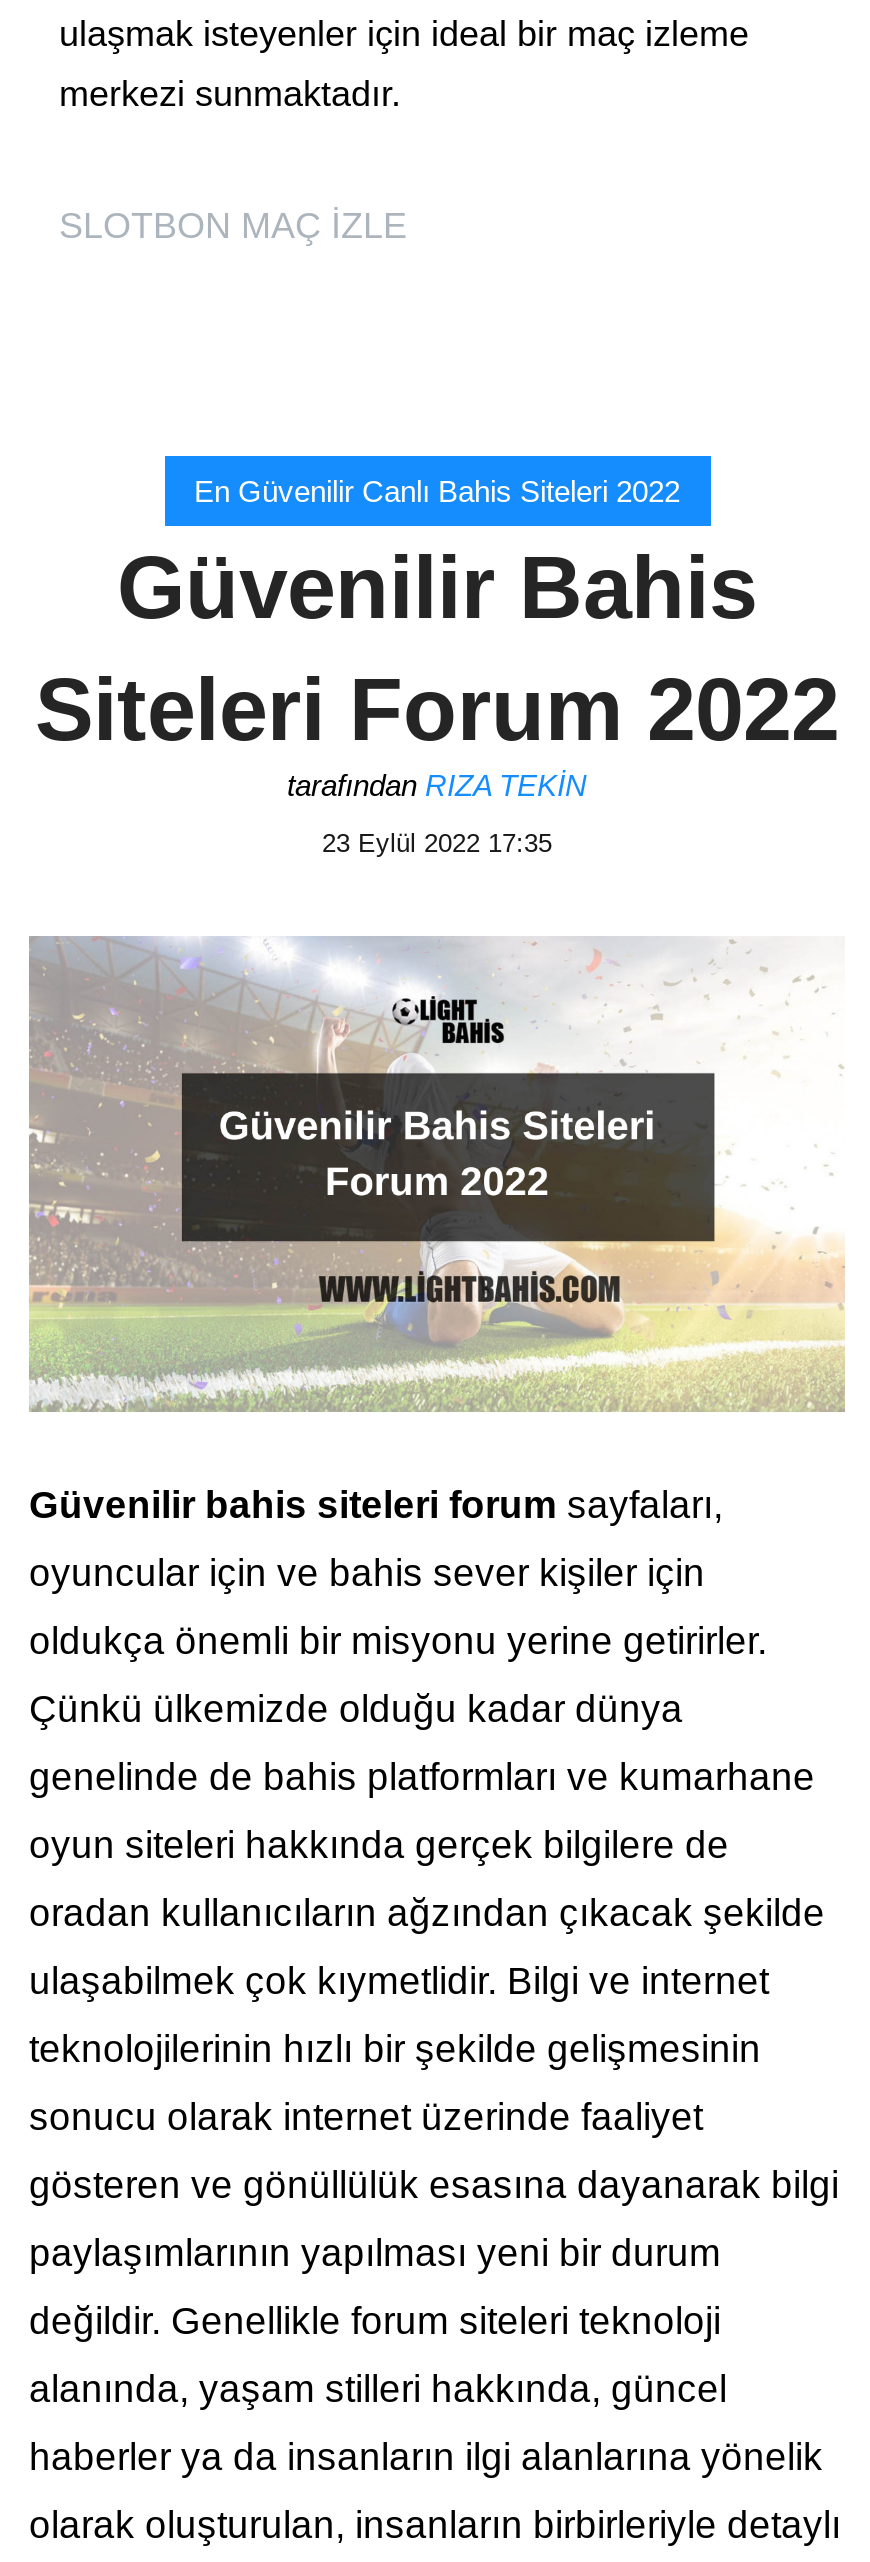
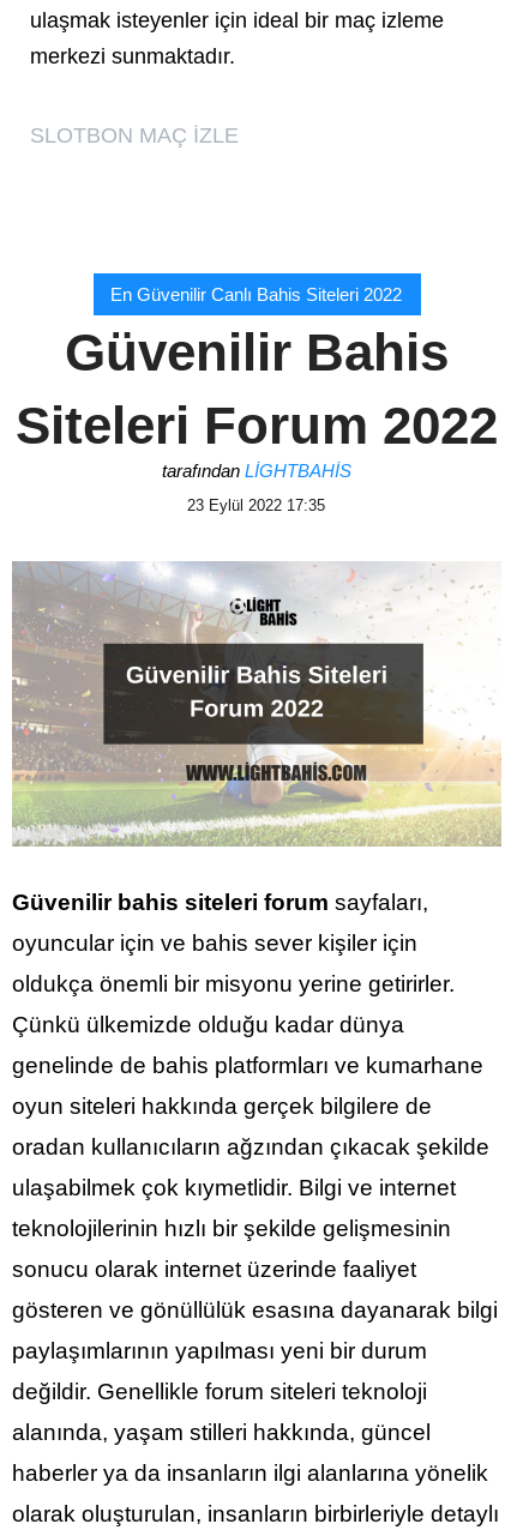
[287,768,587,802] tarafından RIZA TEKIN -> [162,460,351,481] tarafından LIGHTBAHIS

